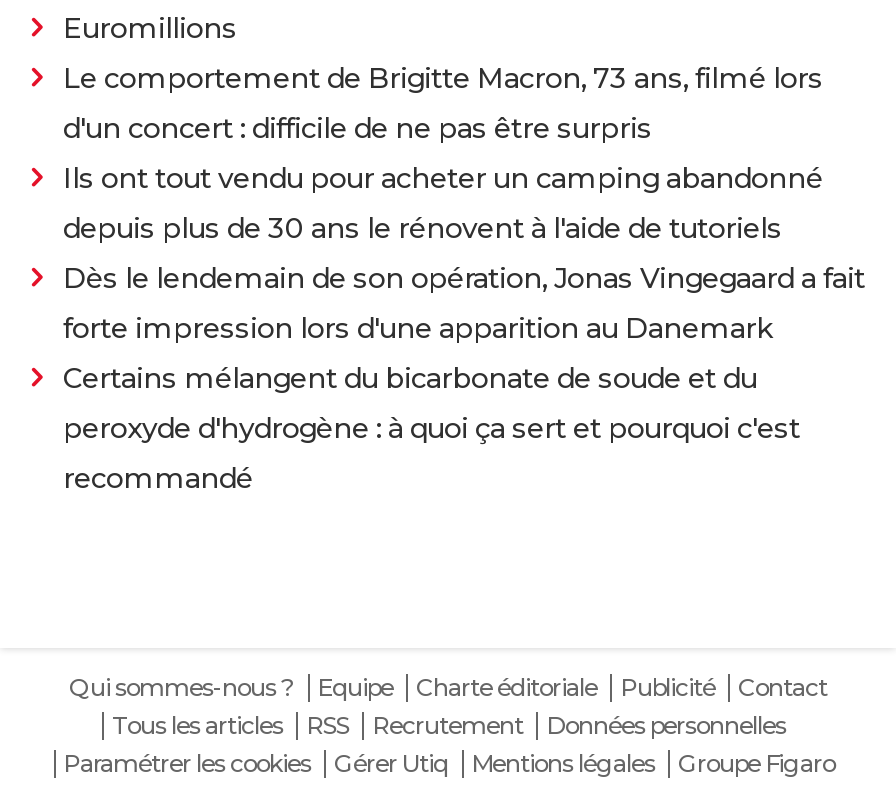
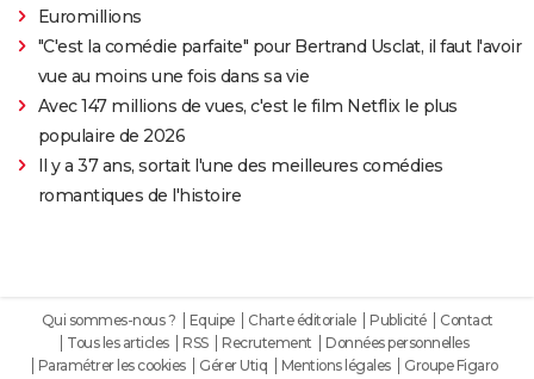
[63,61,865,497] Le comportement de Brigitte Macron, 73 ans, filmé lors | d'un concert : difficile de ne pas être surpris | Ils ont tout vendu pour acheter un camping abandonné | depuis plus de 30 ans le rénovent à l'aide de tutoriels | Dès le lendemain de son opération, Jonas Vingegaard a fait | forte impression lors d'une apparition au Danemark | Certains mélangent du bicarbonate de soude et du | peroxyde d'hydrogène : à quoi ça sert et pourquoi c'est | recommandé -> [38,36,521,207] "C'est la comédie parfaite" pour Bertrand Usclat, il faut l'avoir | vue au moins une fois dans sa vie | Avec 147 millions de vues, c'est le film Netflix le plus | populaire de 2026 | Il y a 37 ans, sortait l'une des meilleures comédies | romantiques de l'histoire

